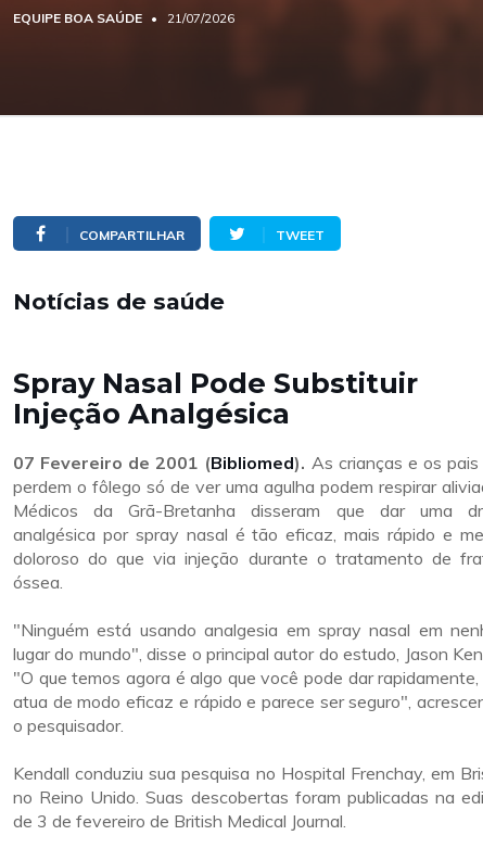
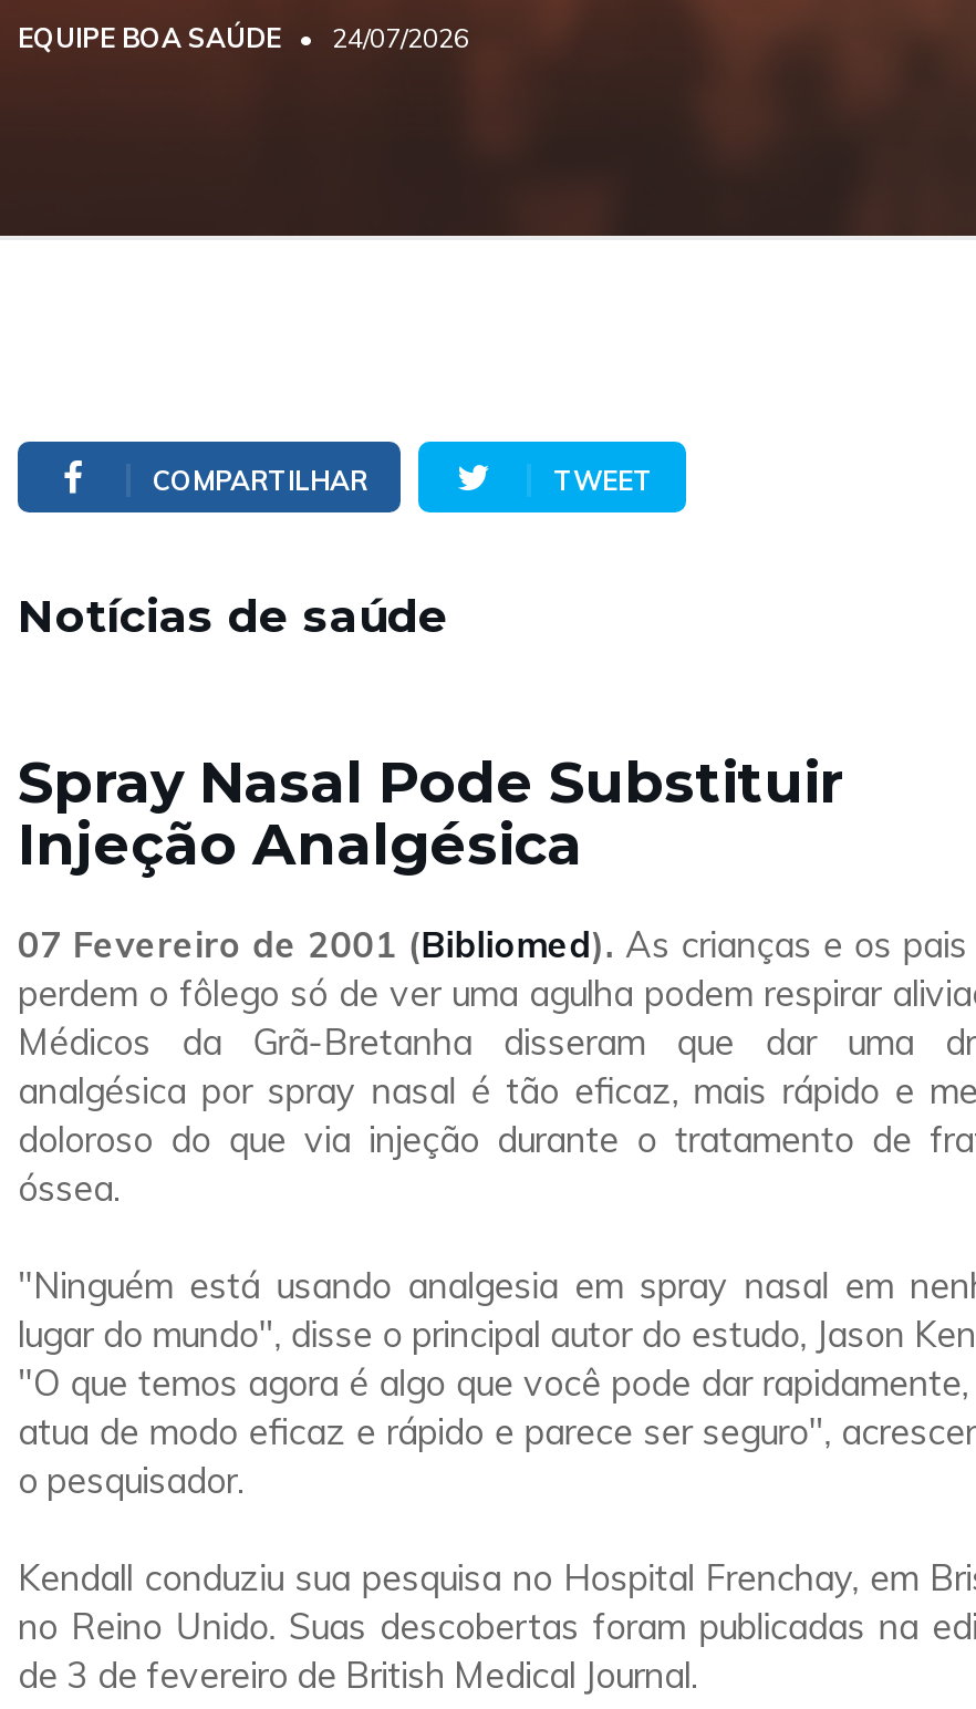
[13,10,234,26] EQUIPE BOA SAÚDE 21/07/2026 -> [18,21,469,54] EQUIPE BOA SAÚDE 24/07/2026

